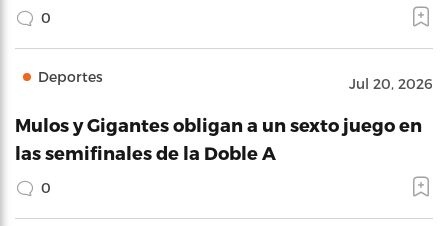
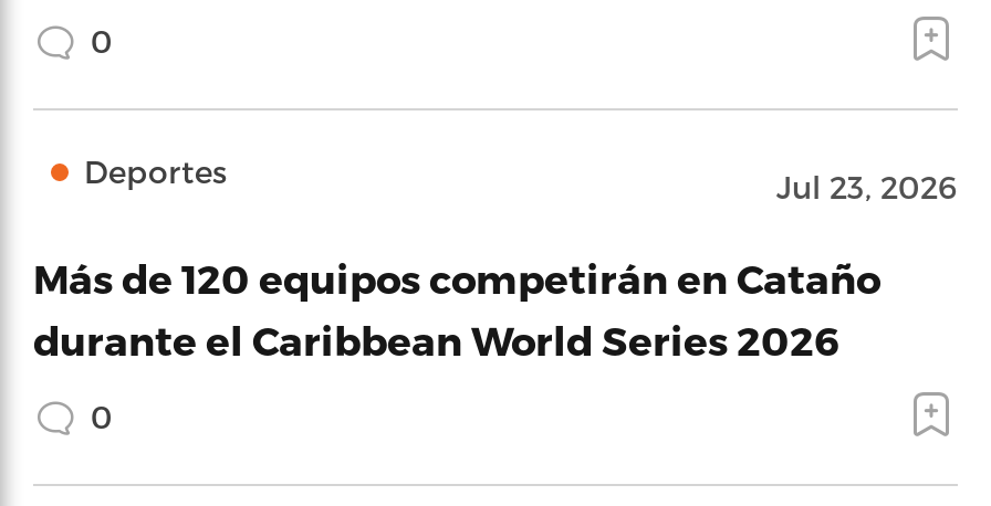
[349,75,433,92] Jul 20, 2026 -> [776,167,958,205] Jul 23, 2026
[15,114,422,163] Mulos y Gigantes obligan a un sexto juego en | las semifinales de la Doble A -> [33,253,880,362] Más de 120 equipos competirán en Cataño | durante el Caribbean World Series 2026

